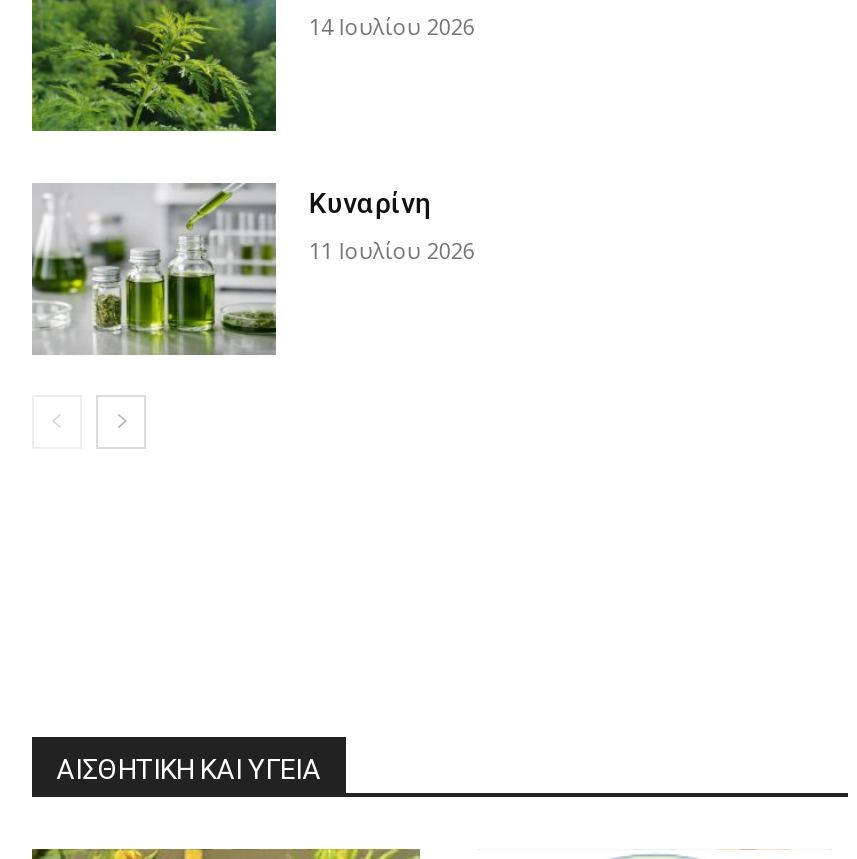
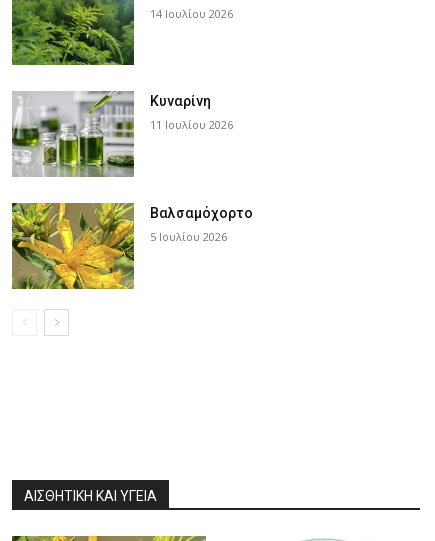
none -> [11,202,253,290] [image] | Βαλσαμόχορτο | 5 Ιουλίου 2026

